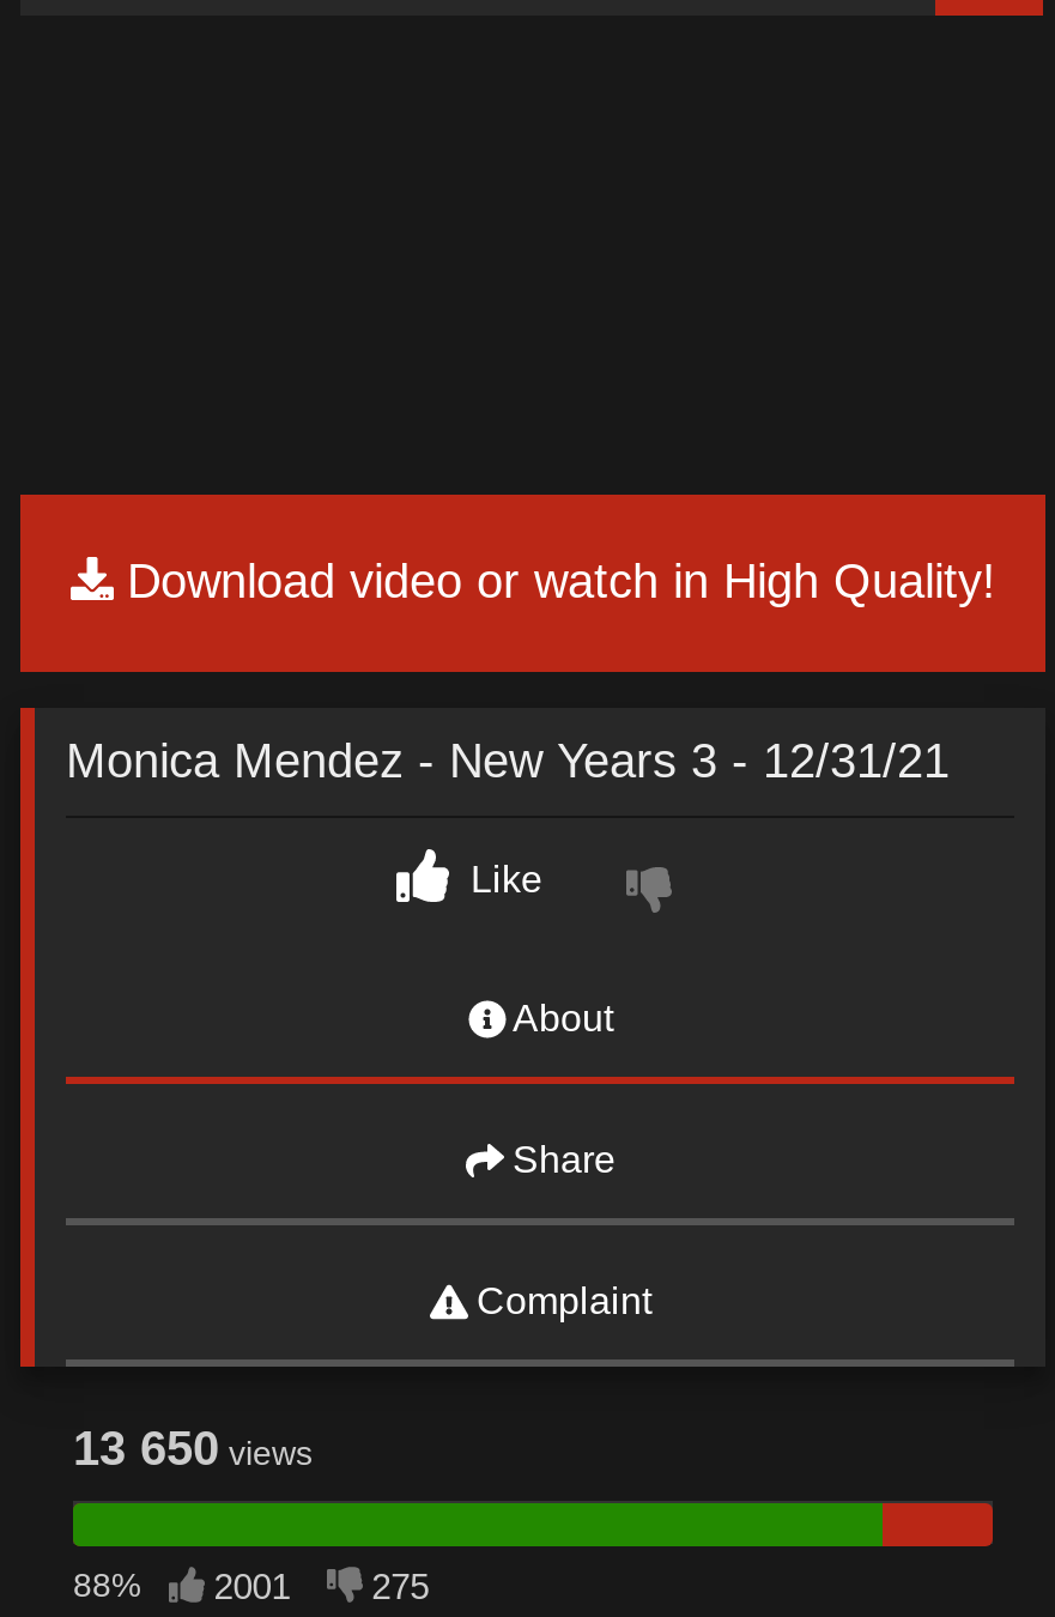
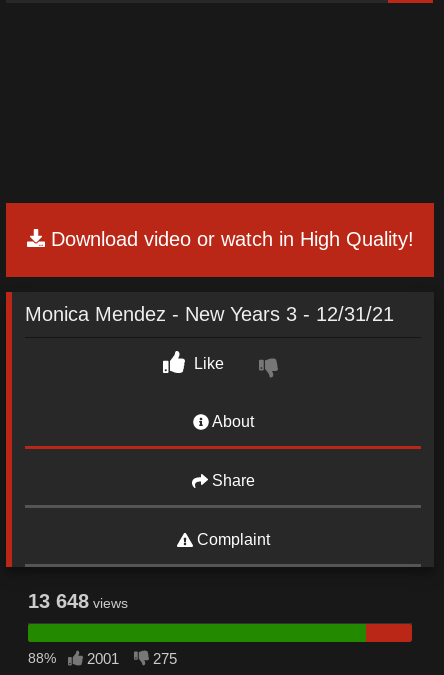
[73,1421,313,1474] 13 650 views -> [28,590,128,612] 13 648 views

